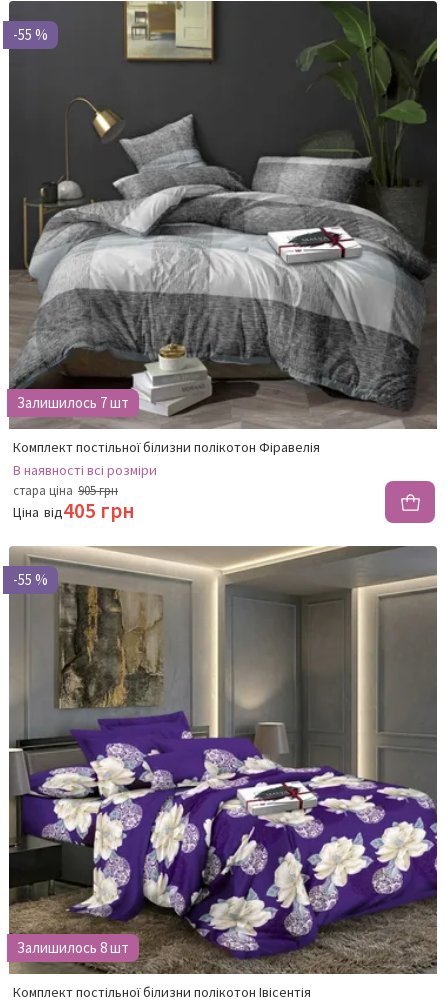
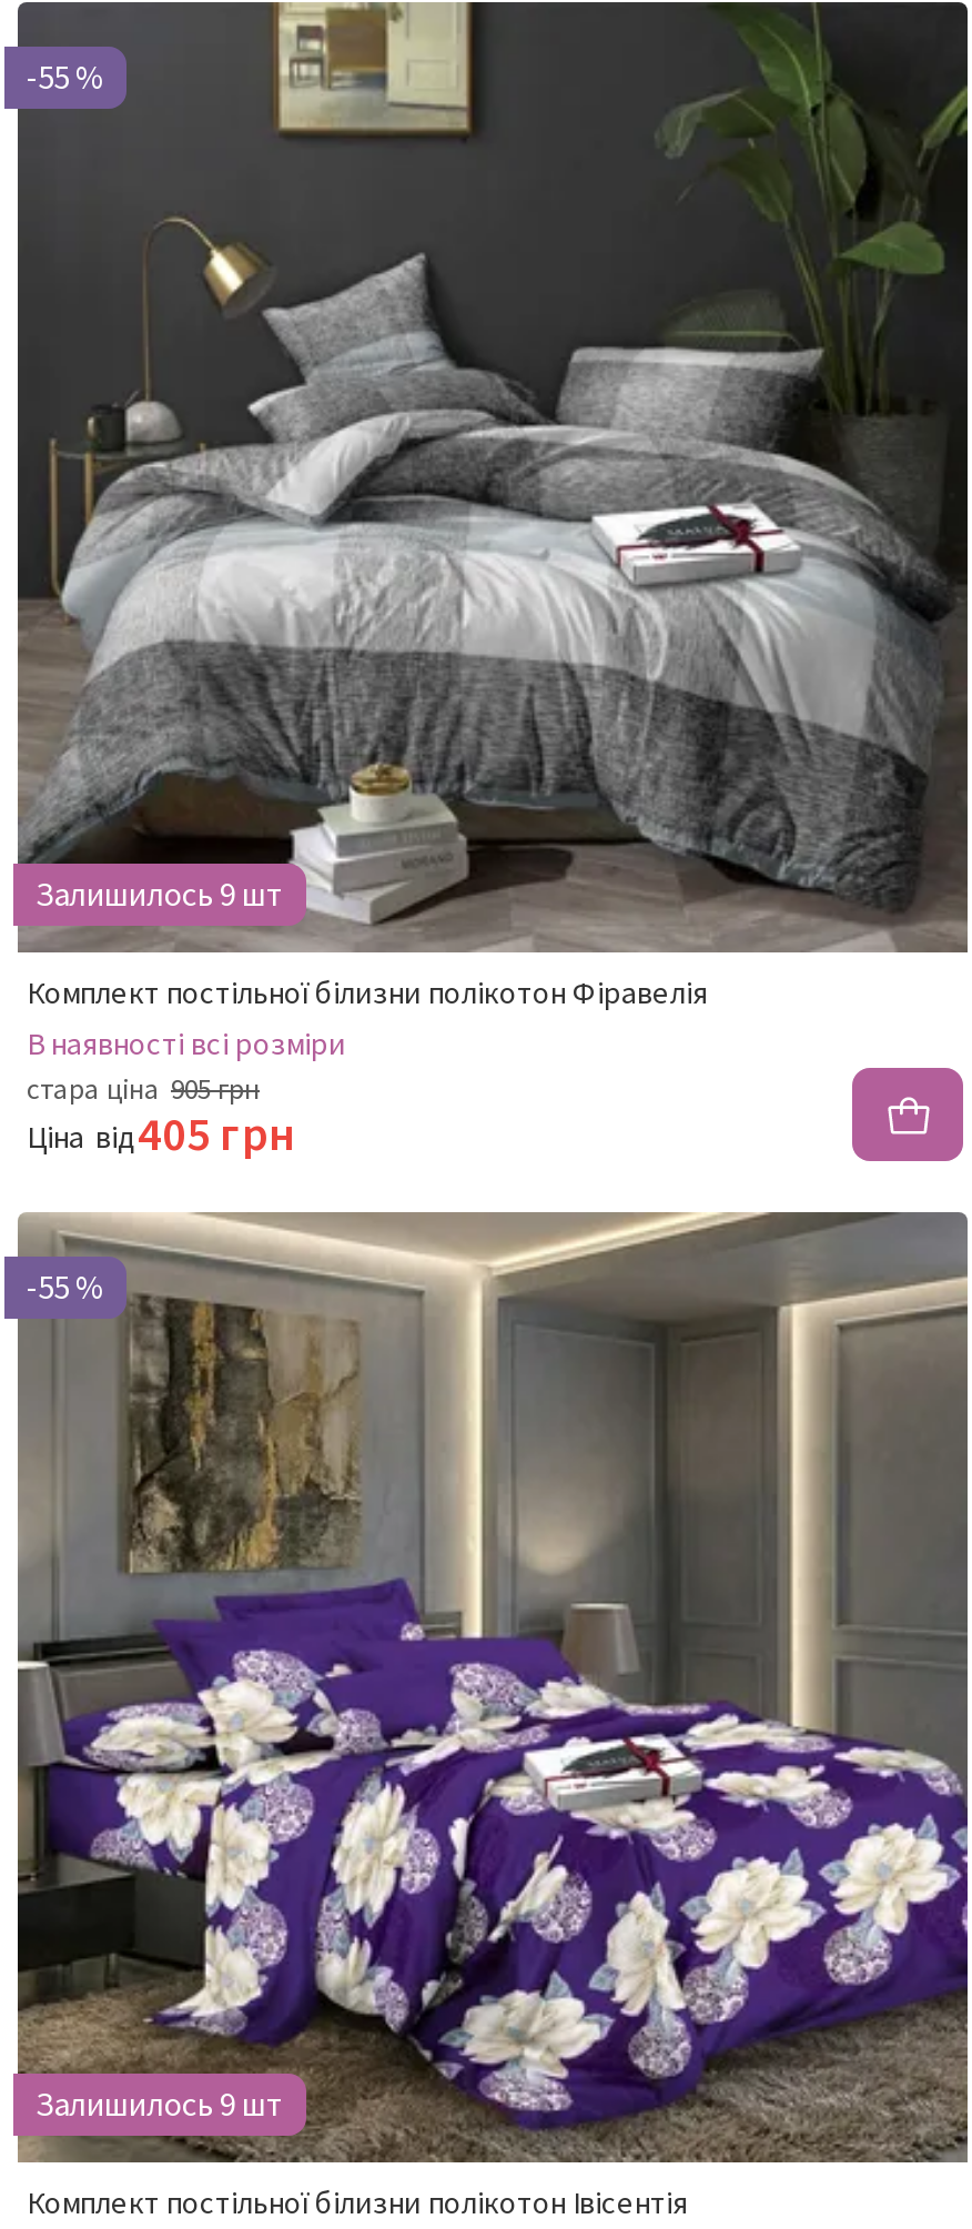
[17,393,129,412] Залишилось 7 шт -> [36,873,284,915] Залишилось 9 шт
[17,938,129,957] Залишилось 8 шт -> [36,2082,284,2125] Залишилось 9 шт

